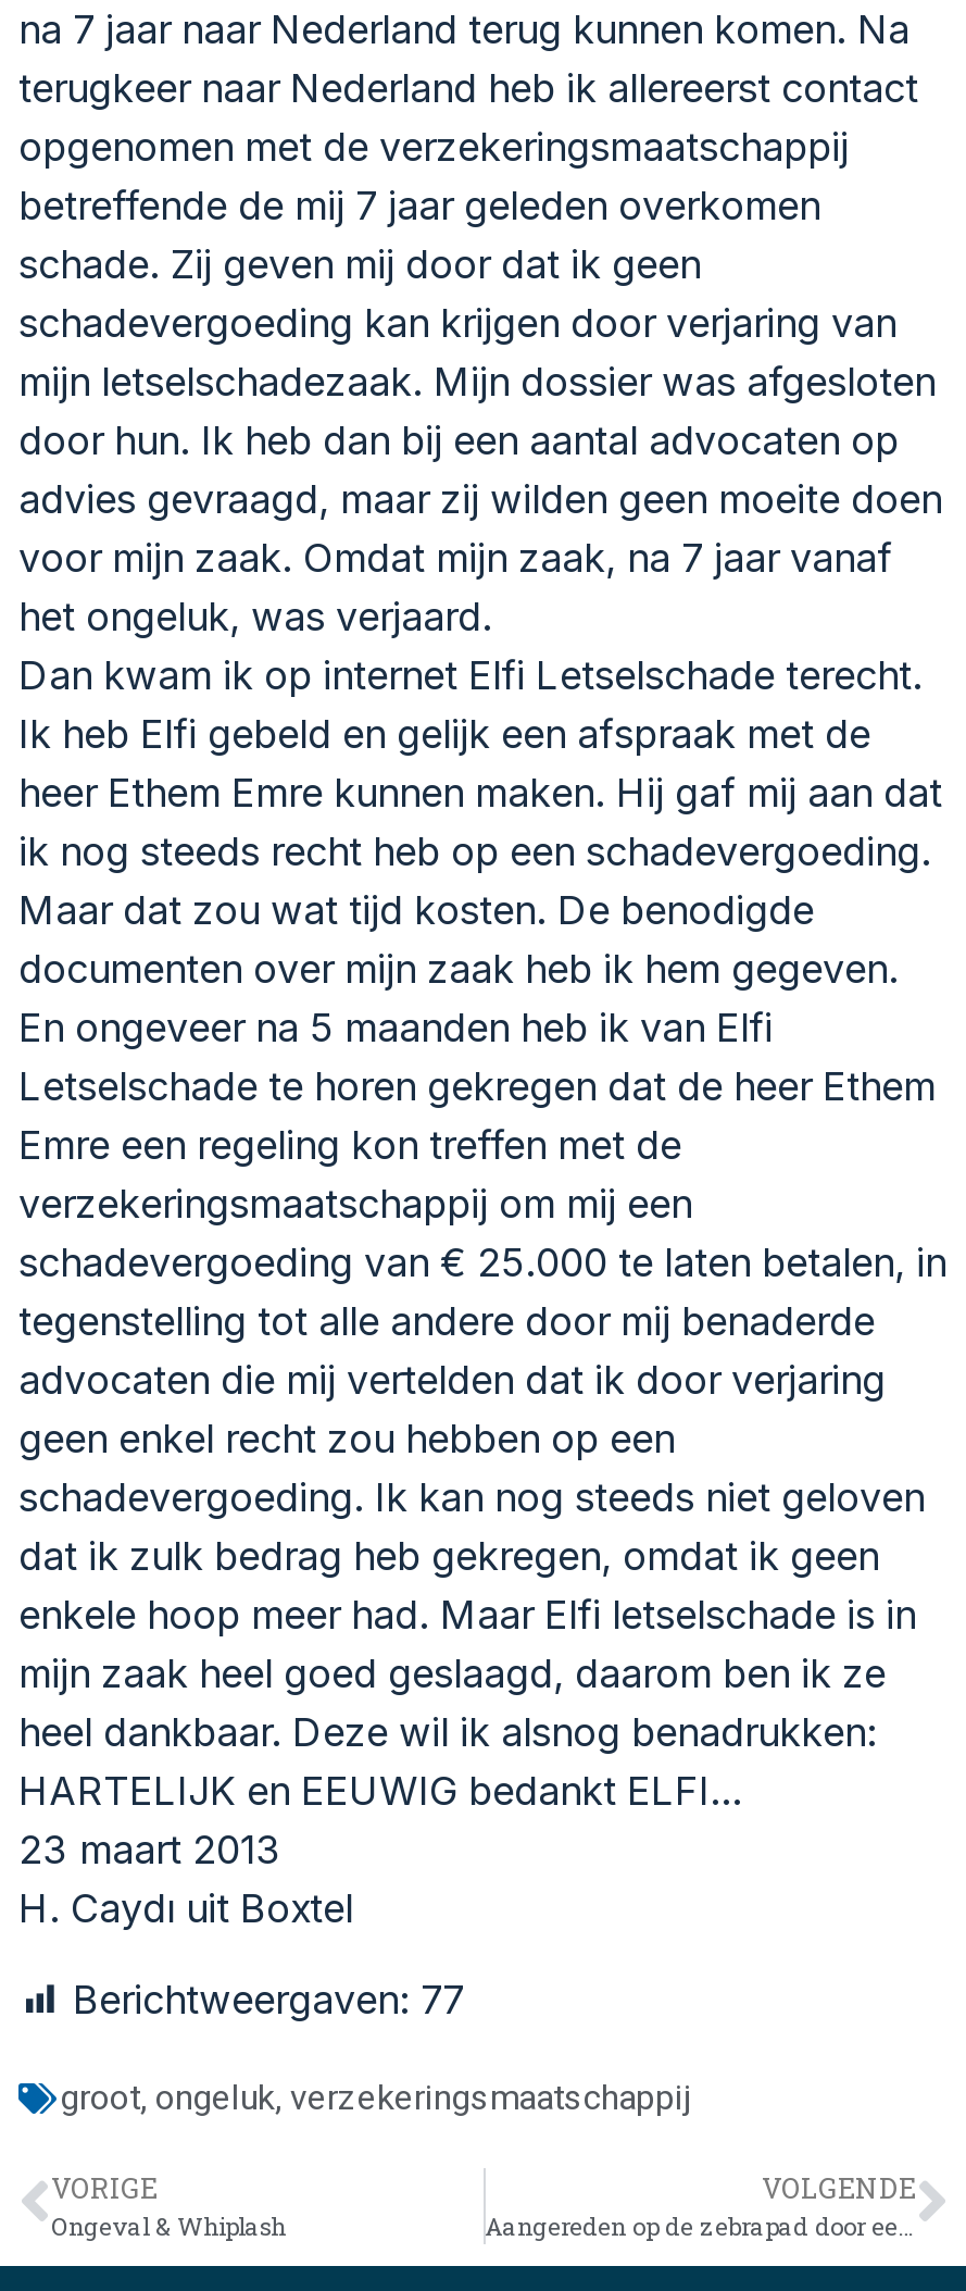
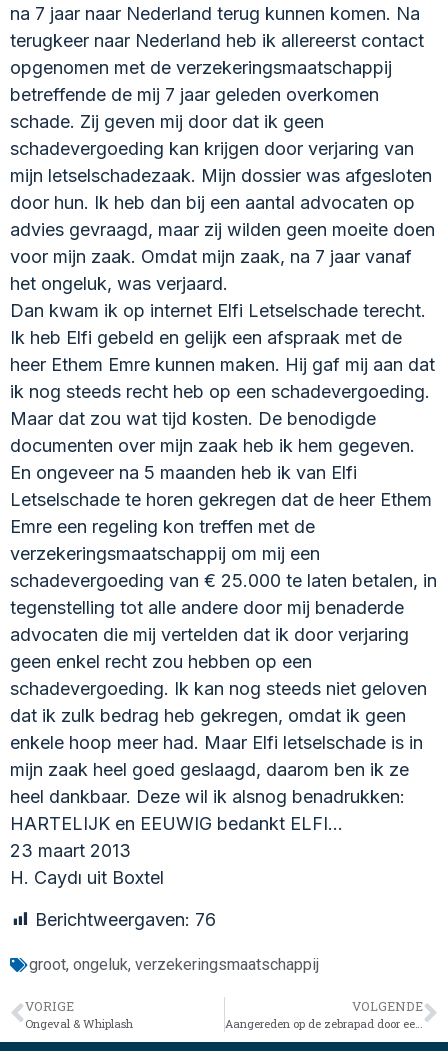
[73,1977,464,2022] Berichtweergaven: 77 -> [35,909,216,930] Berichtweergaven: 76

